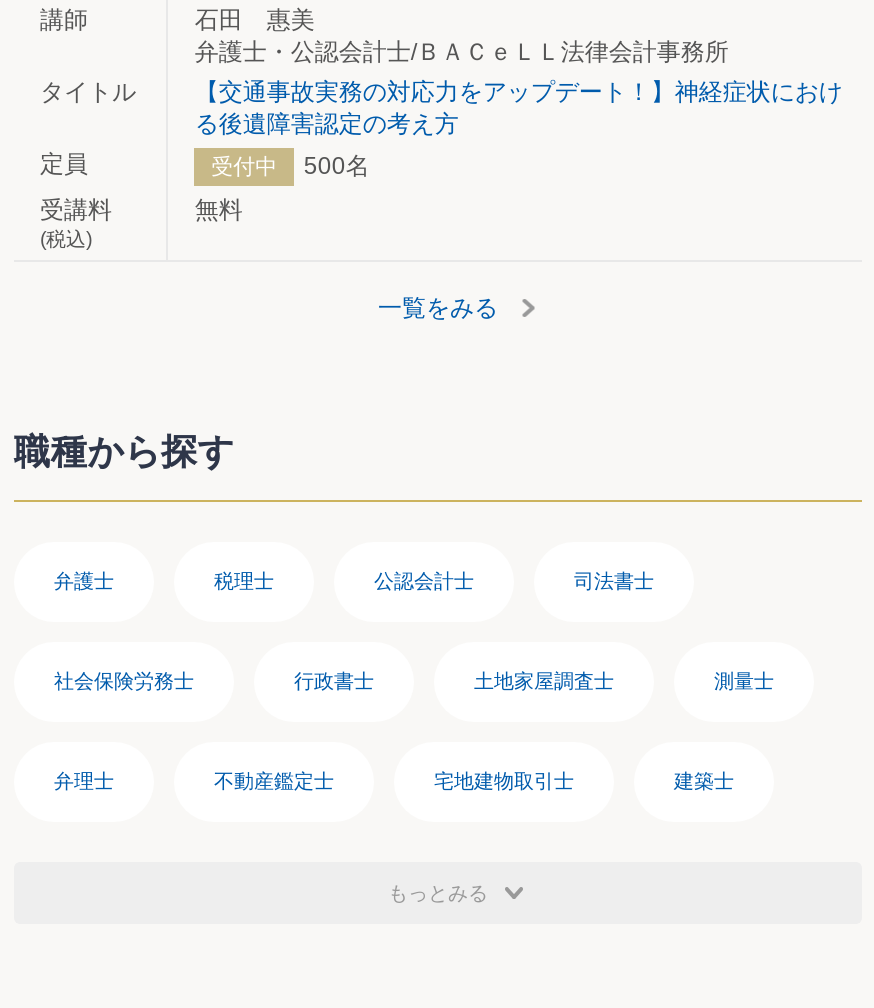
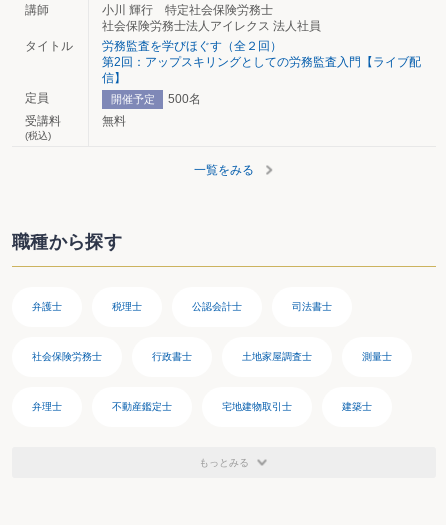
[195,6,729,66] 石田 惠美 | 弁護士・公認会計士/ＢＡＣｅＬＬ法律会計事務所 -> [102,3,321,33] 小川 輝行 特定社会保険労務士 | 社会保険労務士法人アイレクス 法人社員
[195,78,843,138] 【交通事故実務の対応力をアップデート！】神経症状におけ | る後遺障害認定の考え方 -> [102,39,421,85] 労務監査を学びほぐす（全２回） | 第2回：アップスキリングとしての労務監査入門【ライブ配 | 信】
[211,154,277,178] 受付中 -> [111,93,155,105] 開催予定

